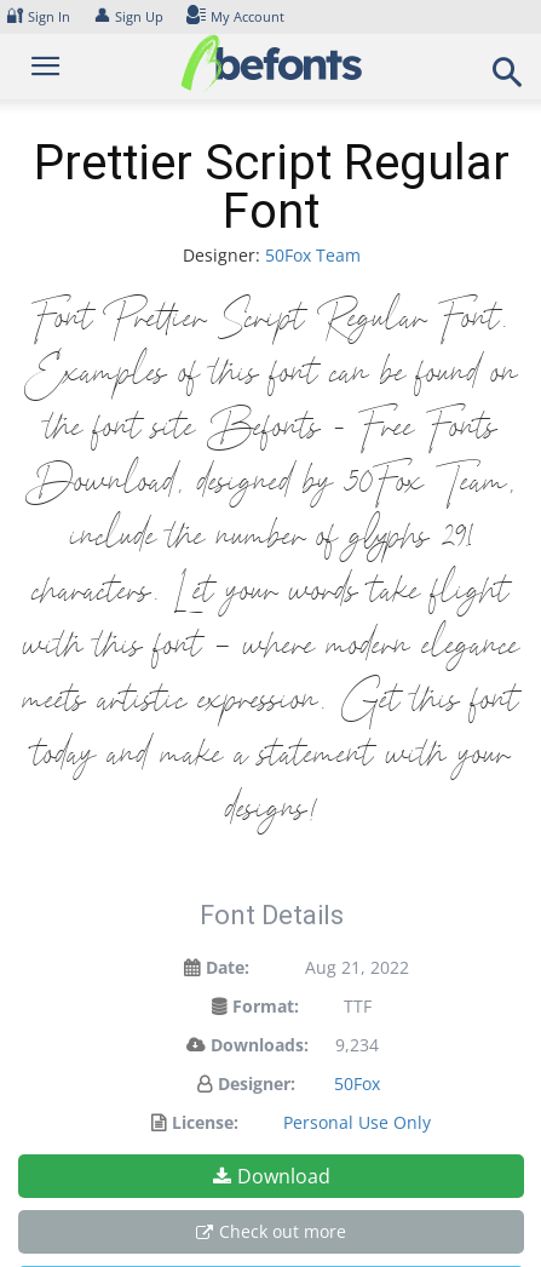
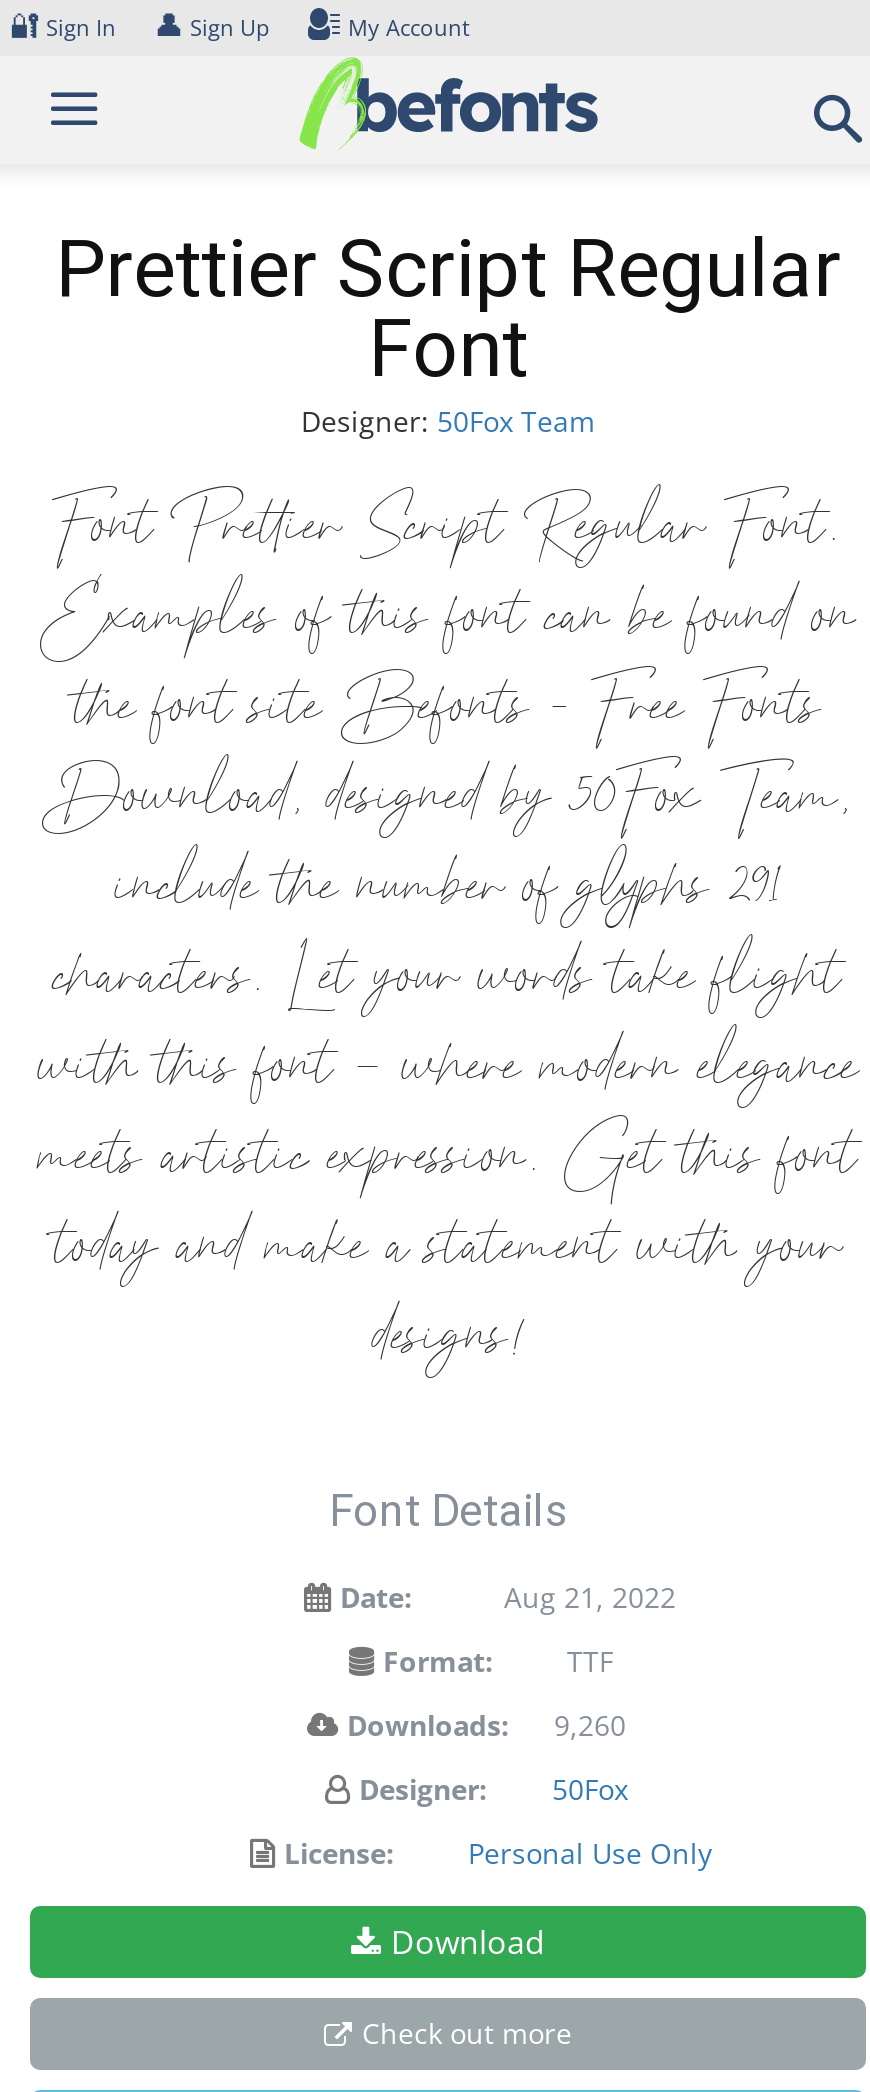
[210,1033,379,1056] Downloads: 9,234 -> [347,1706,626,1744] Downloads: 9,260

